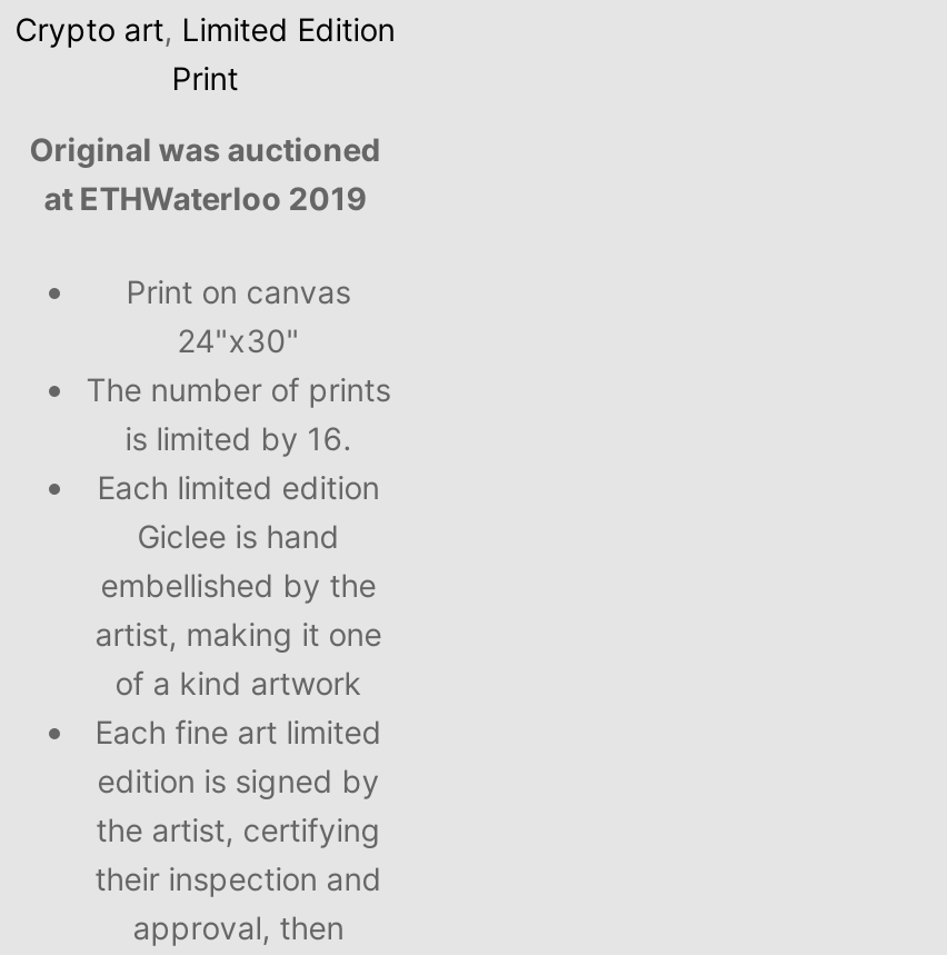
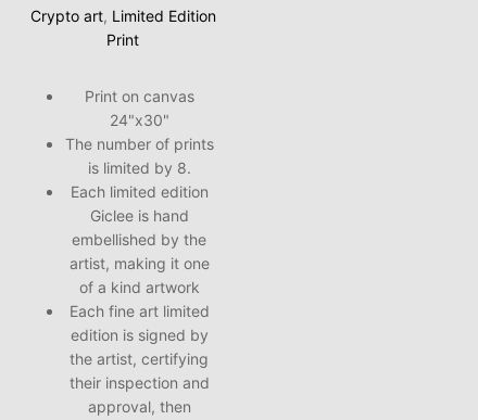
[30,131,381,217] Original was auctioned | at ETHWaterloo 2019 -> none
[125,420,352,457] is limited by 16. -> [88,159,191,177] is limited by 8.

